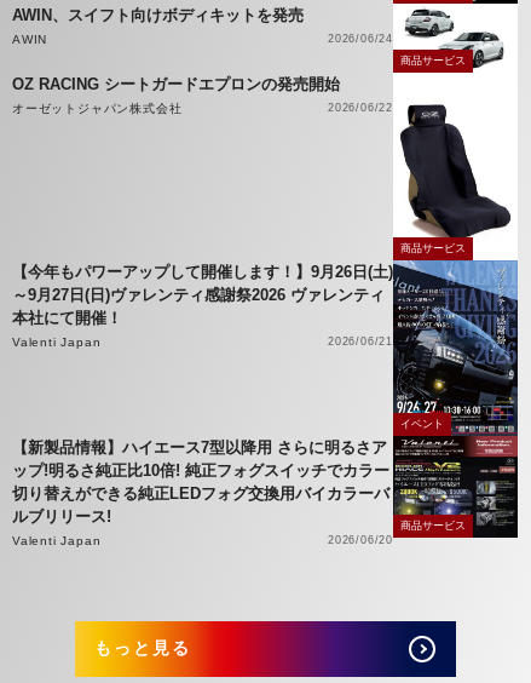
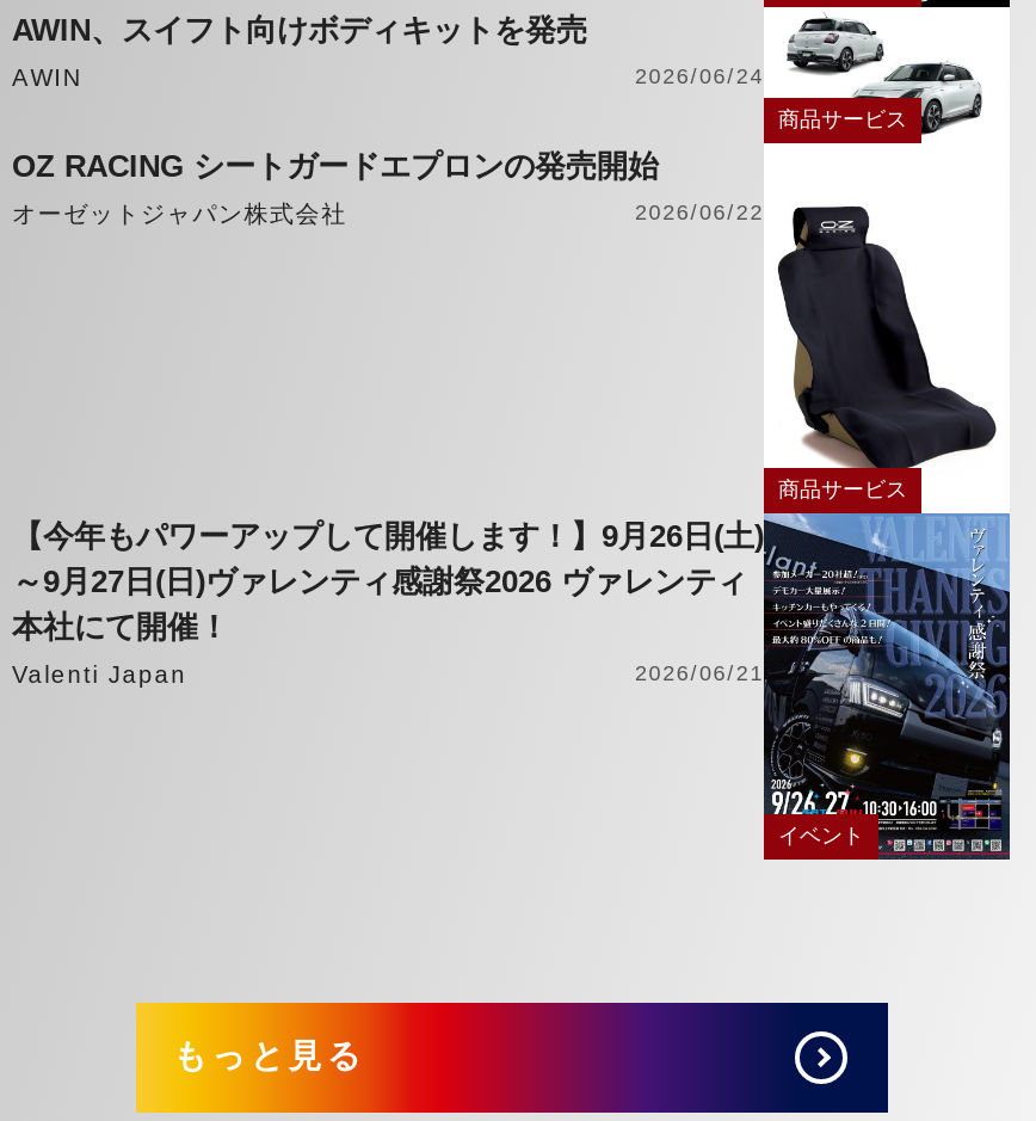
[12,439,393,547] 【新製品情報】ハイエース7型以降用 さらに明るさア | ップ!明るさ純正比10倍! 純正フォグスイッチでカラー | 切り替えができる純正LEDフォグ交換用バイカラーバ | ルブリリース! | Valenti Japan | 2026/06/20 -> none
[400,435,519,549] [image] | 商品サービス -> none

